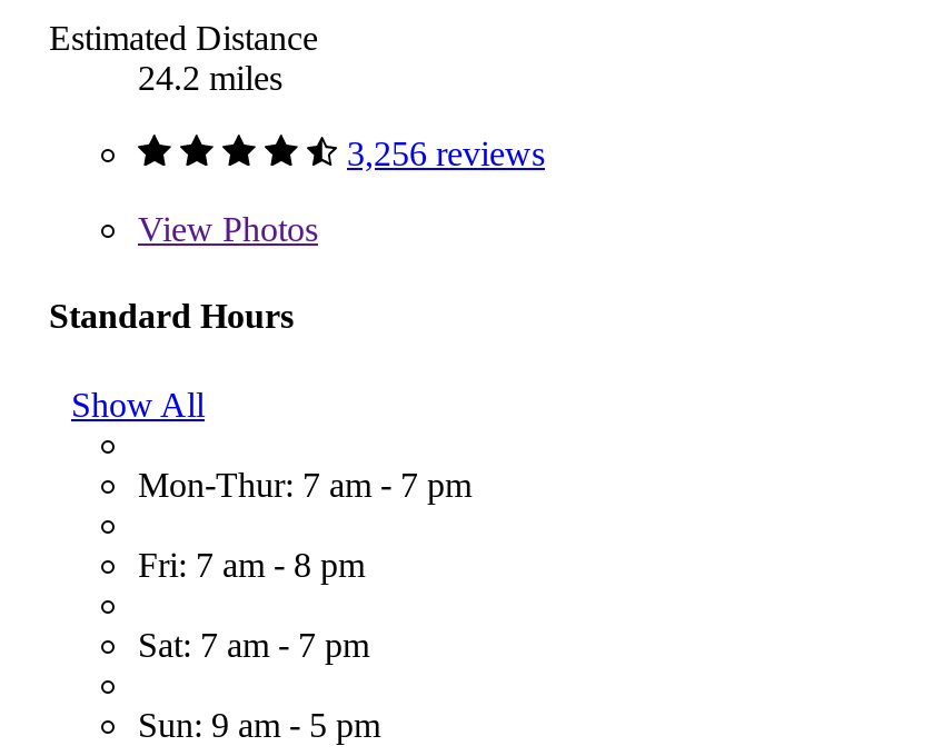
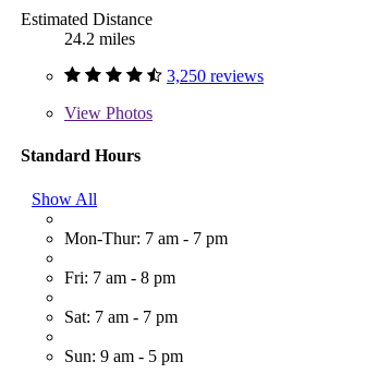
[347,135,545,172] 3,256 reviews -> [167,67,264,85] 3,250 reviews

